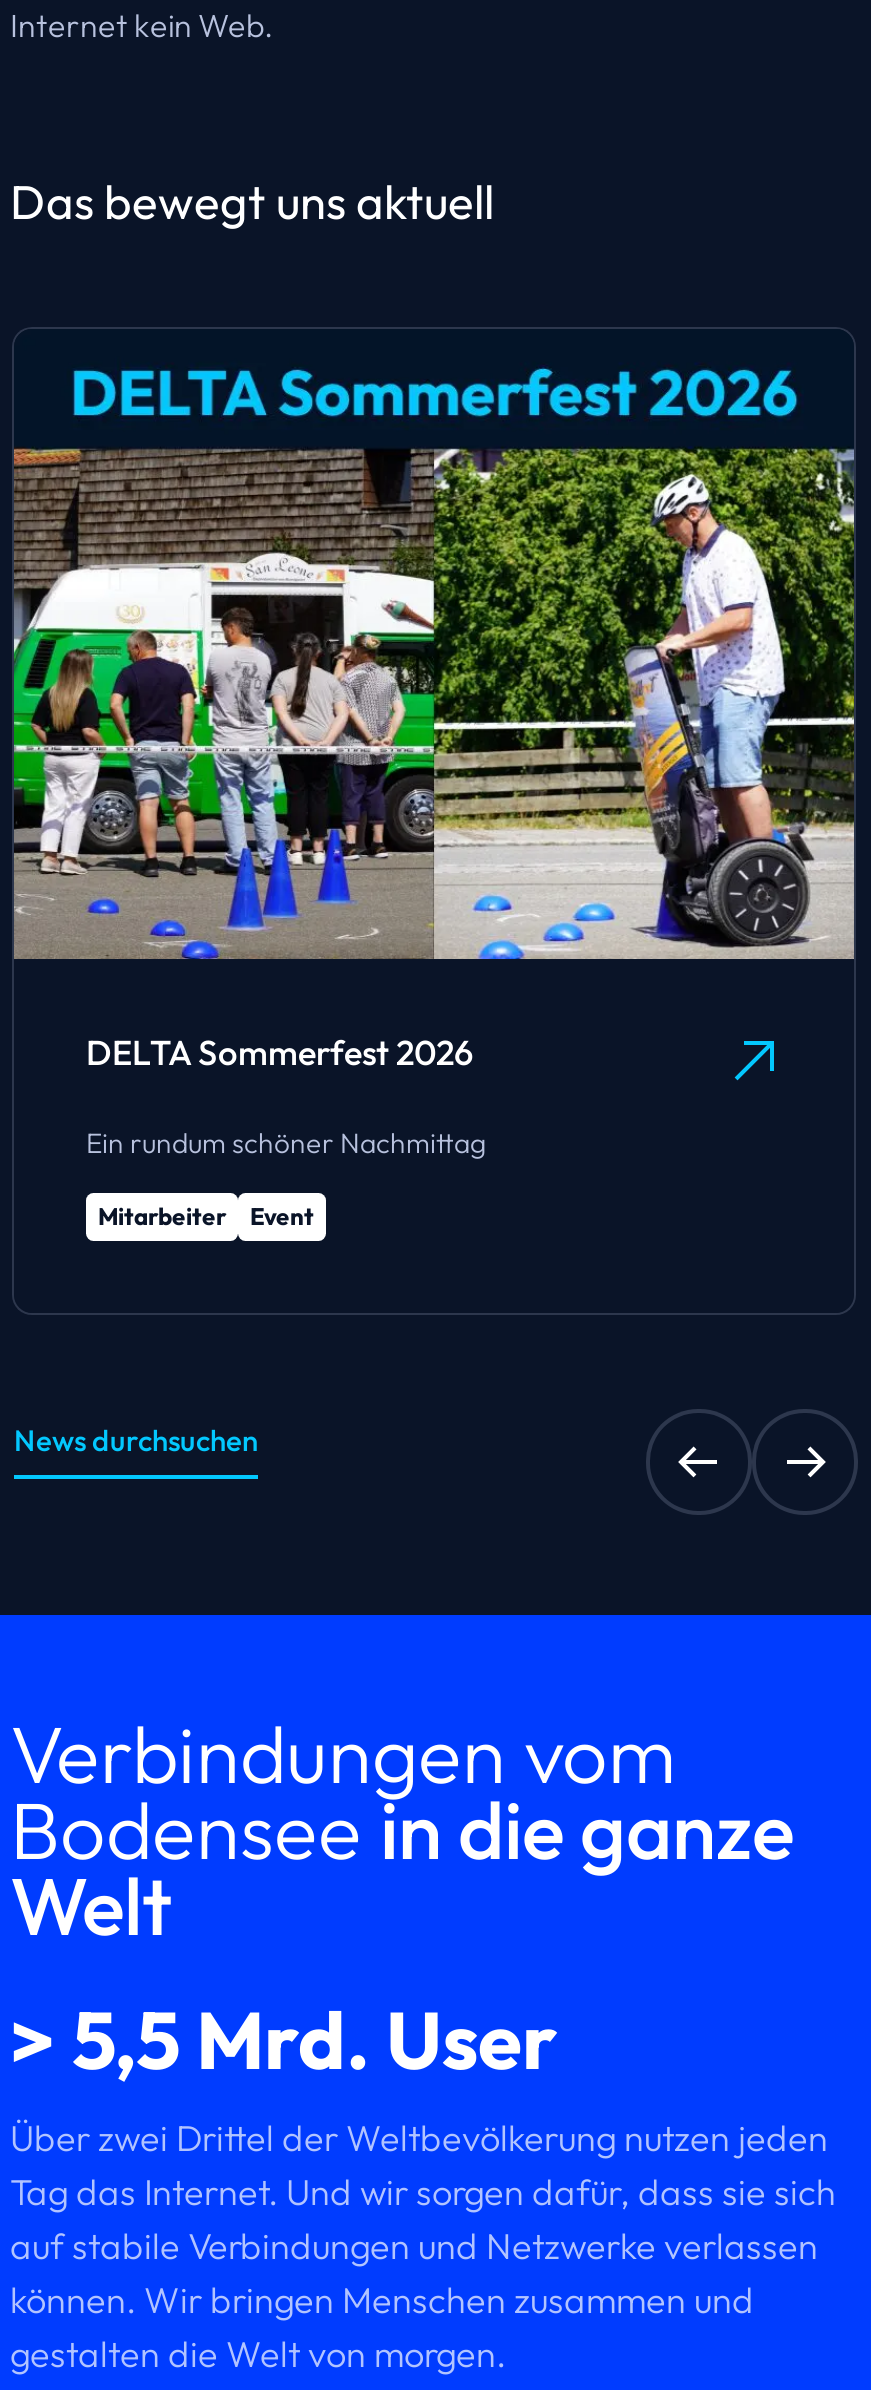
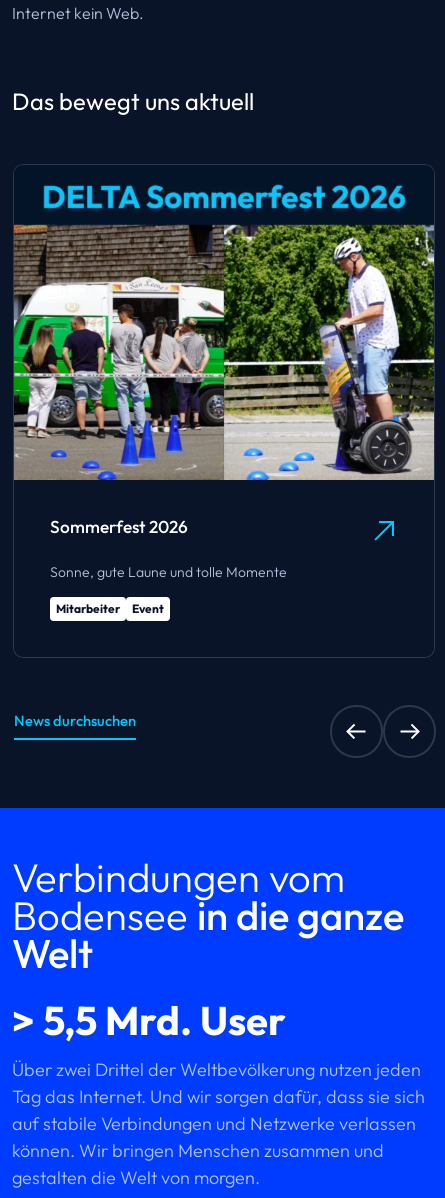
[86,1031,474,1073] DELTA Sommerfest 2026 -> [50,516,188,537] Sommerfest 2026
[86,1125,486,1161] Ein rundum schöner Nachmittag -> [50,563,287,581] Sonne, gute Laune und tolle Momente

